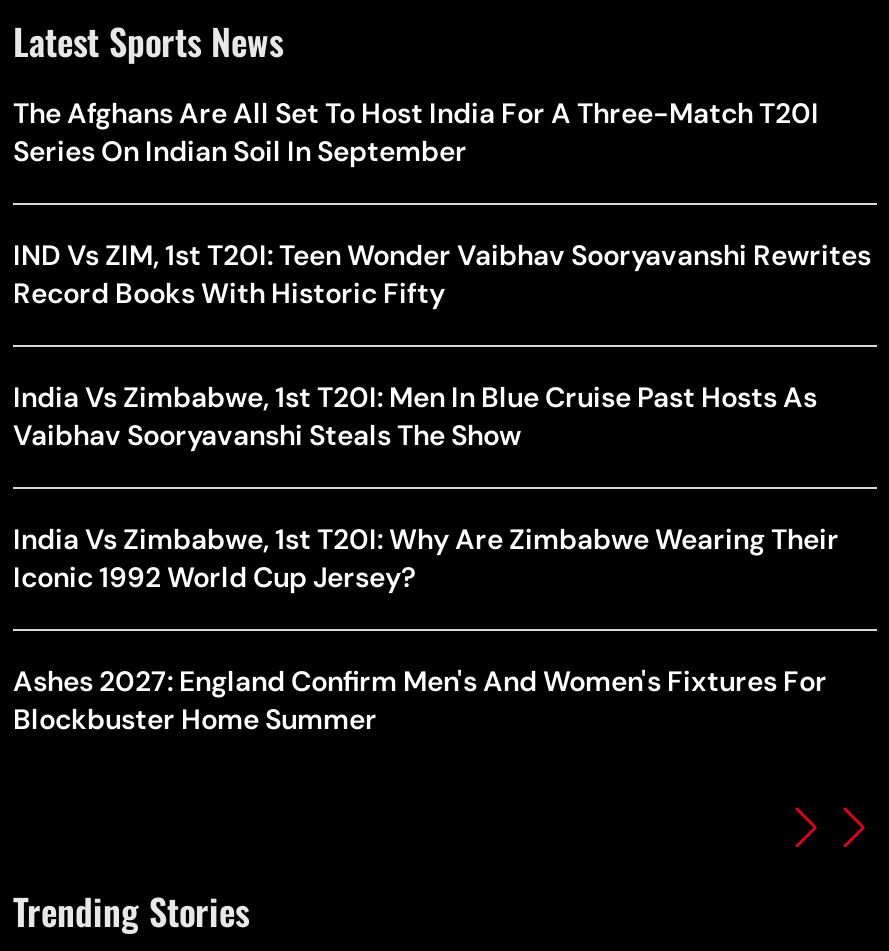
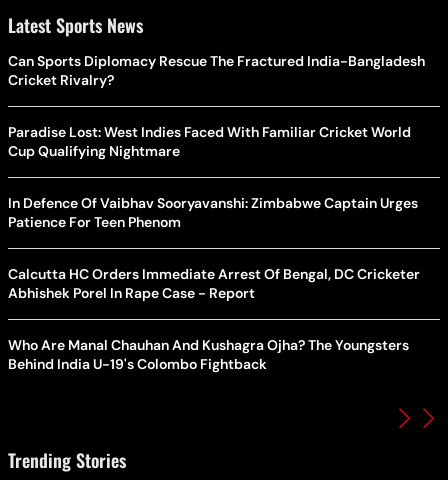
[13,95,819,169] The Afghans Are All Set To Host India For A Three-Match T20I | Series On Indian Soil In September -> [8,52,425,89] Can Sports Diplomacy Rescue The Fractured India-Bangladesh | Cricket Rivalry?
[13,237,871,311] IND Vs ZIM, 1st T20I: Teen Wonder Vaibhav Sooryavanshi Rewrites | Record Books With Historic Fifty -> [8,123,411,160] Paradise Lost: West Indies Faced With Familiar Cricket World | Cup Qualifying Nightmare
[13,379,817,453] India Vs Zimbabwe, 1st T20I: Men In Blue Cruise Past Hosts As | Vaibhav Sooryavanshi Steals The Show -> [8,194,418,231] In Defence Of Vaibhav Sooryavanshi: Zimbabwe Captain Urges | Patience For Teen Phenom
[13,521,839,595] India Vs Zimbabwe, 1st T20I: Why Are Zimbabwe Wearing Their | Iconic 1992 World Cup Jersey? -> [8,265,420,302] Calcutta HC Orders Immediate Arrest Of Bengal, DC Cricketer | Abhishek Porel In Rape Case - Report
[13,663,827,737] Ashes 2027: England Confirm Men's And Women's Fixtures For | Blockbuster Home Summer -> [8,336,409,373] Who Are Manal Chauhan And Kushagra Ojha? The Youngsters | Behind India U-19's Colombo Fightback

